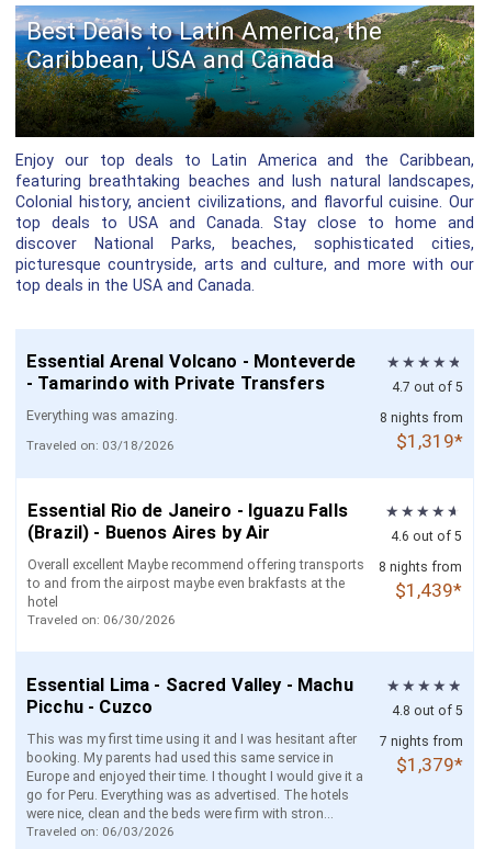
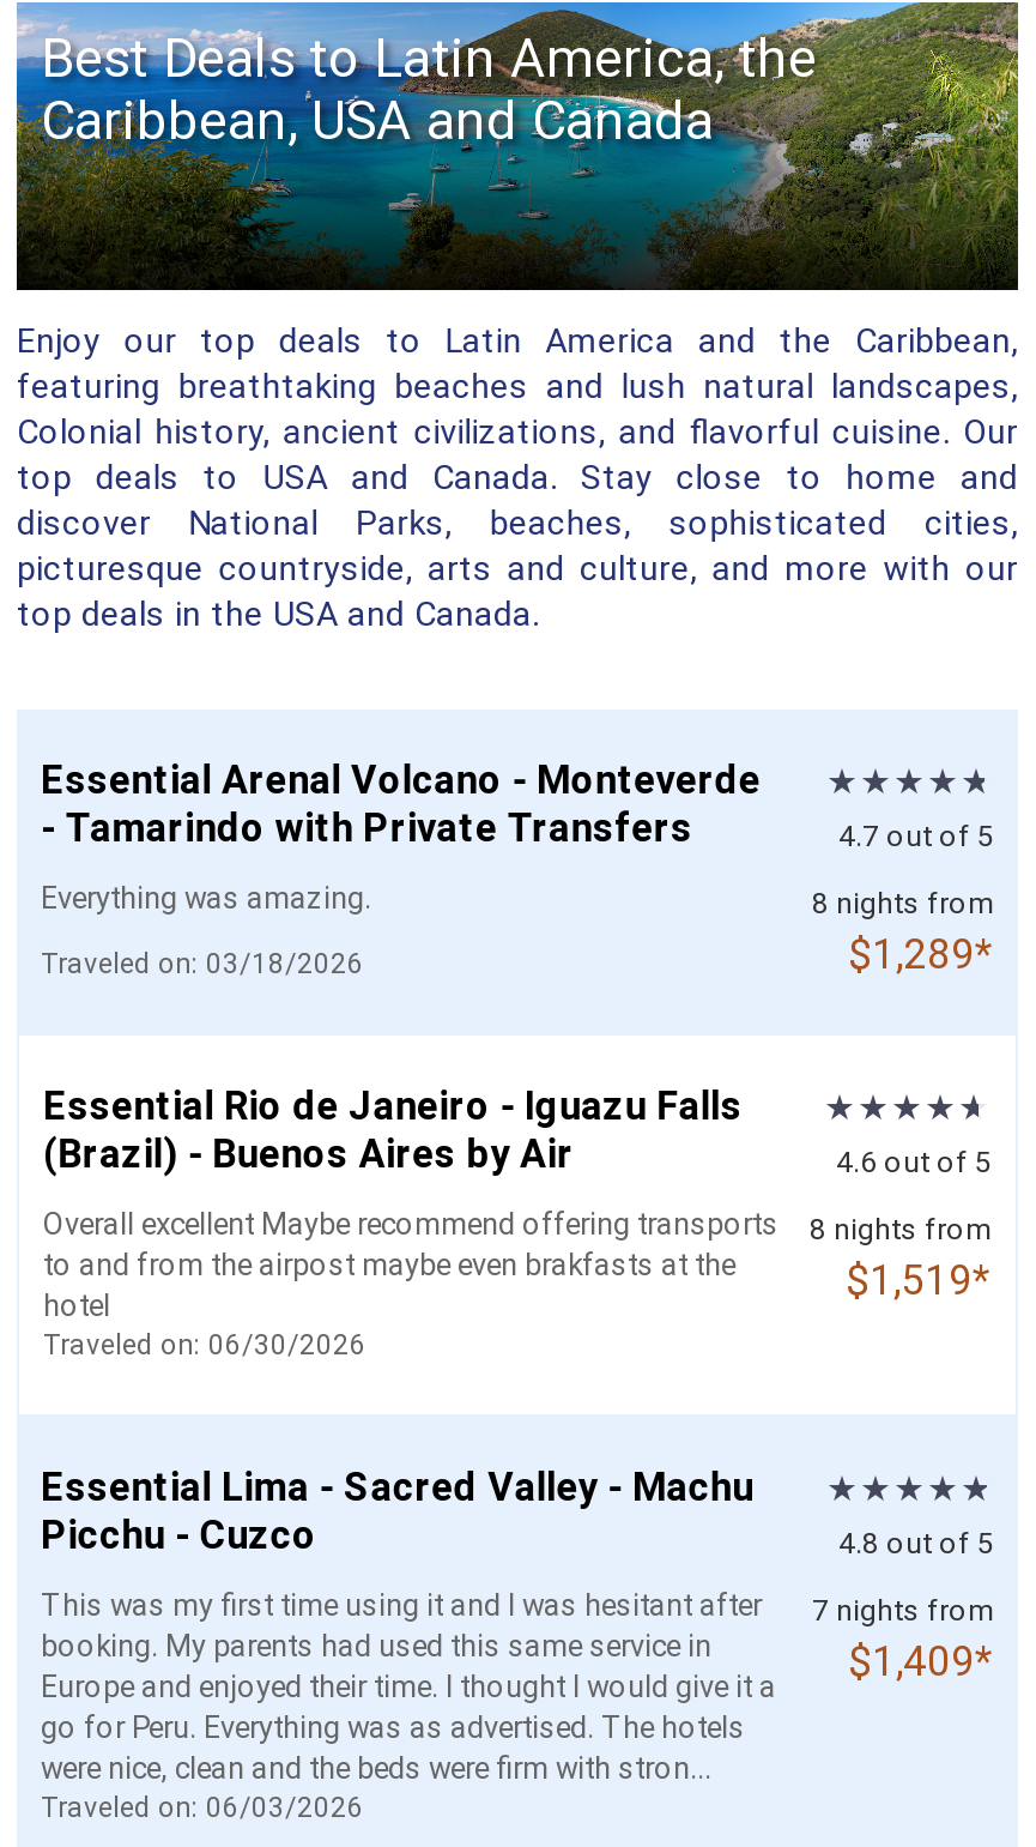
[396,430,463,452] $1,319* -> [848,930,994,978] $1,289*
[395,579,462,601] $1,439* -> [846,1256,992,1304] $1,519*
[396,754,463,776] $1,379* -> [848,1637,994,1685] $1,409*

